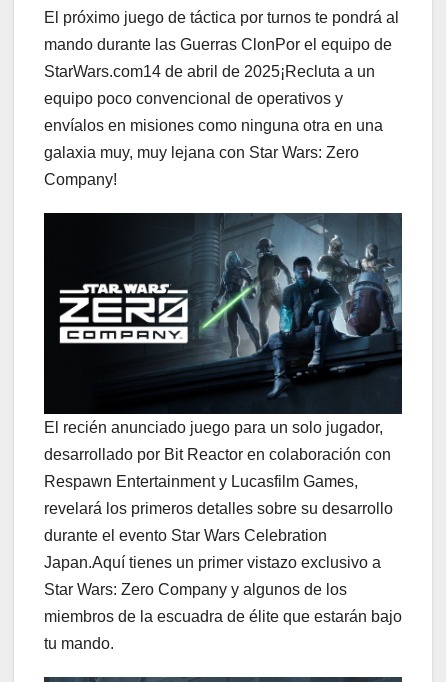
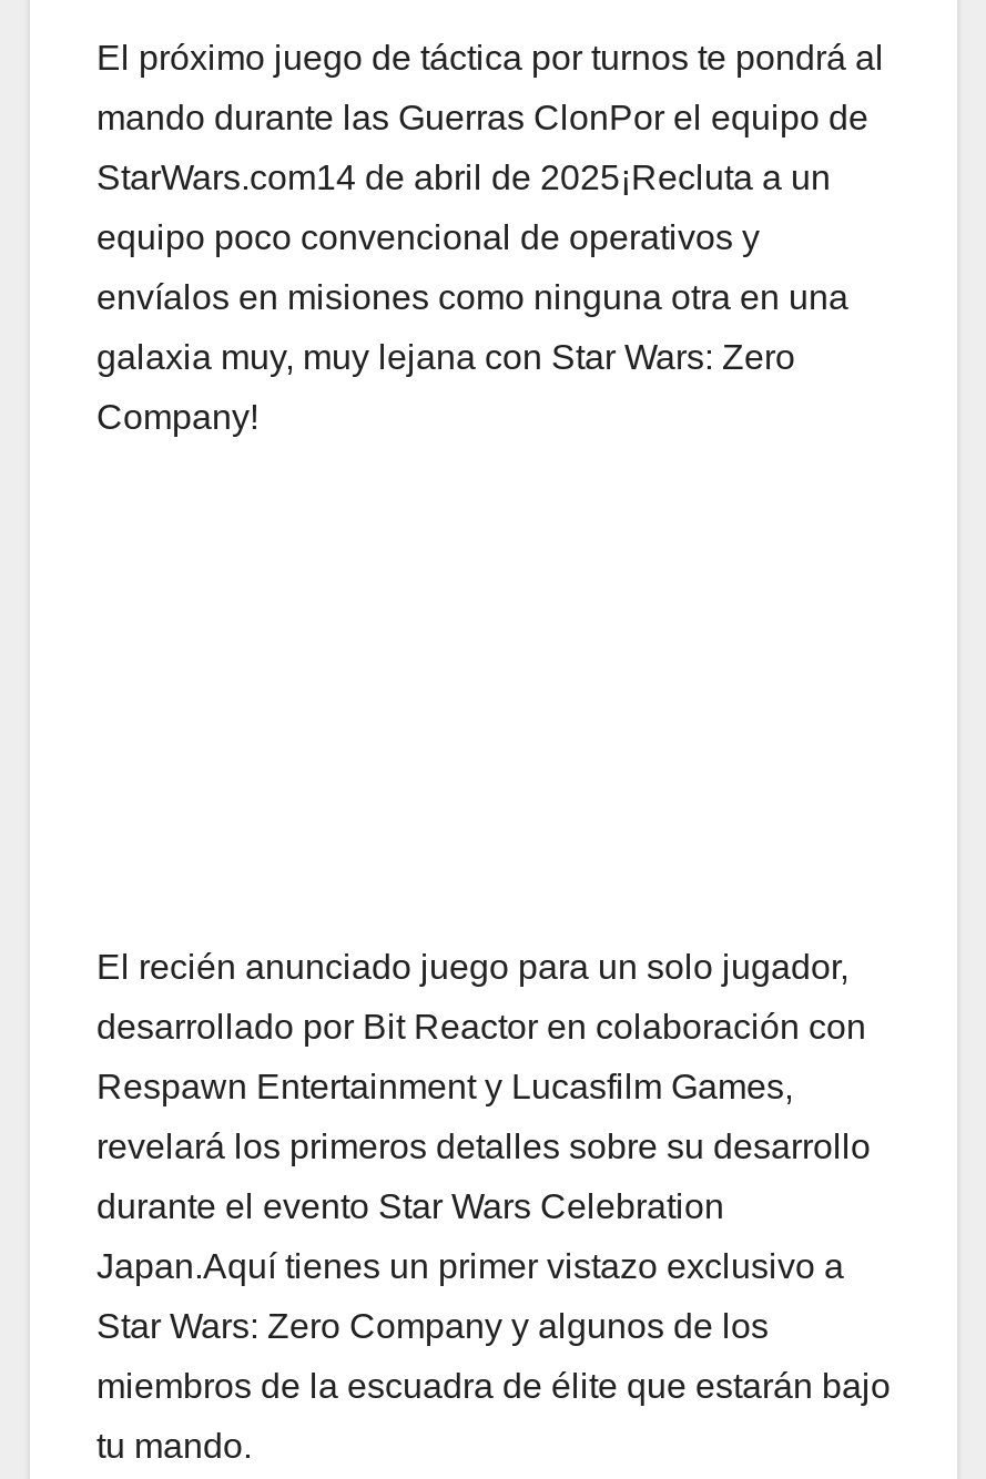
[43,212,403,415] [image] -> none

